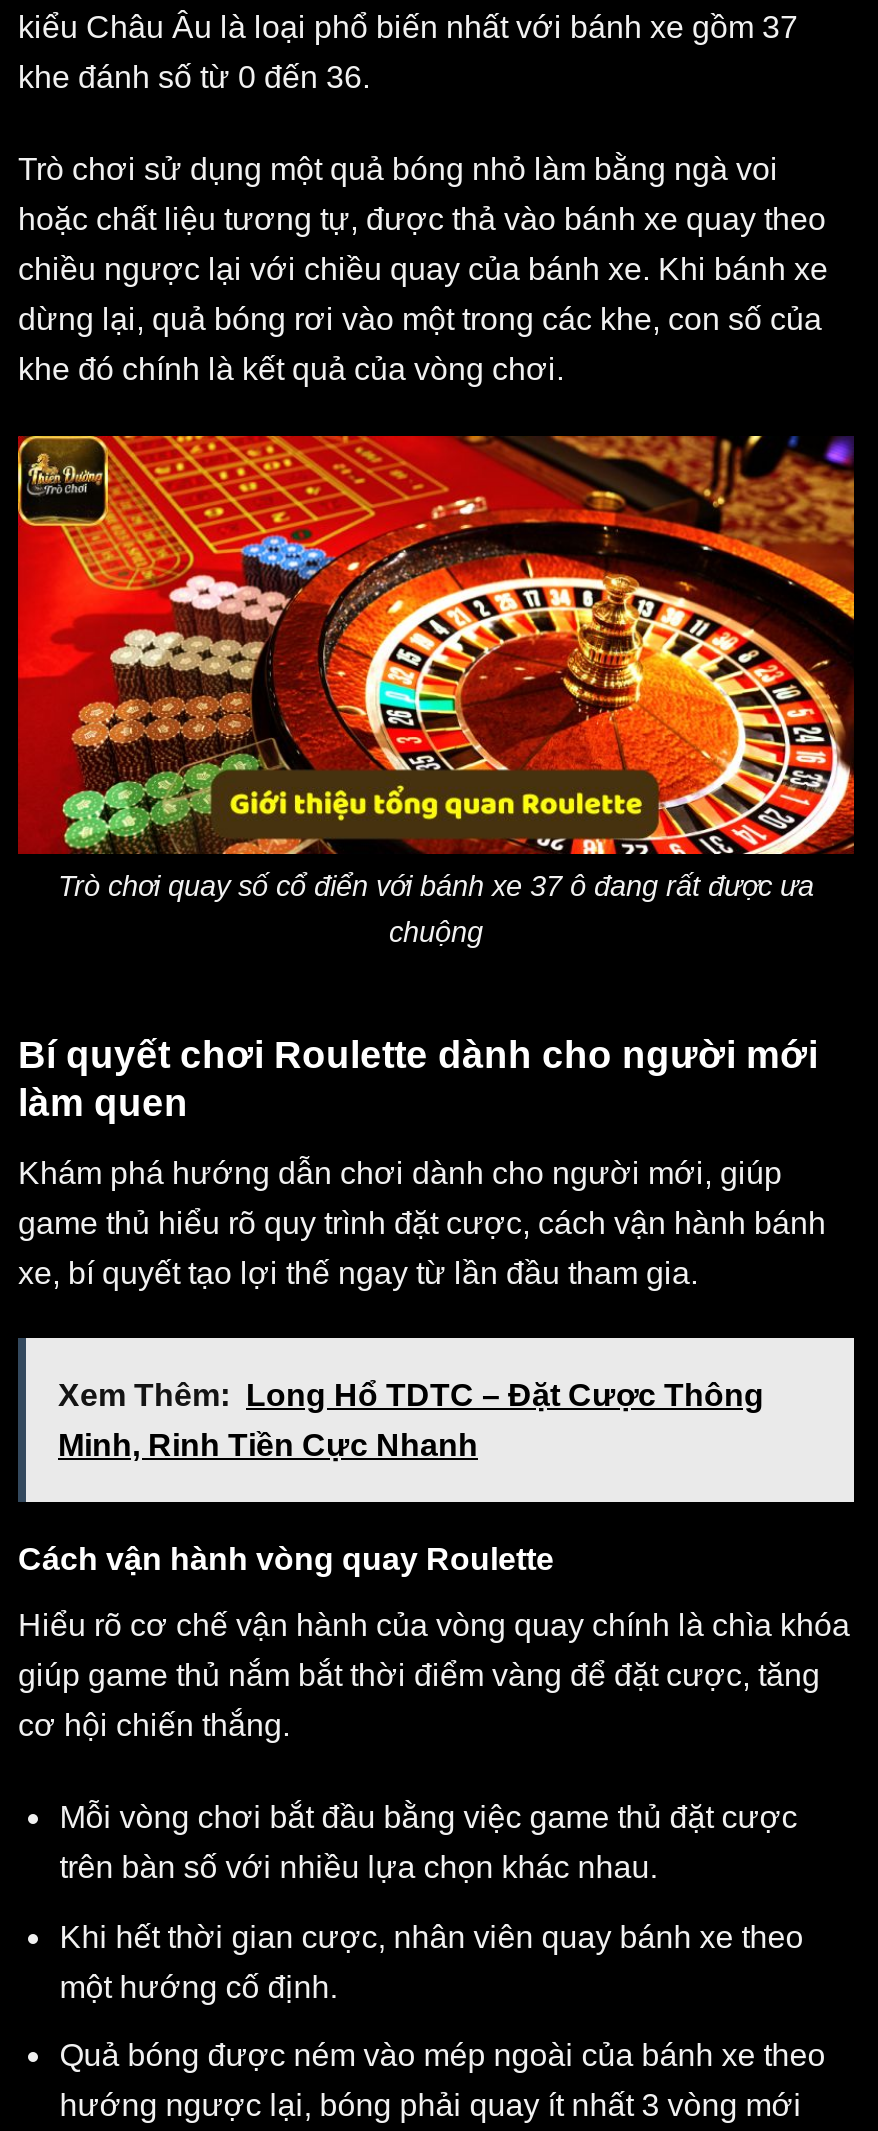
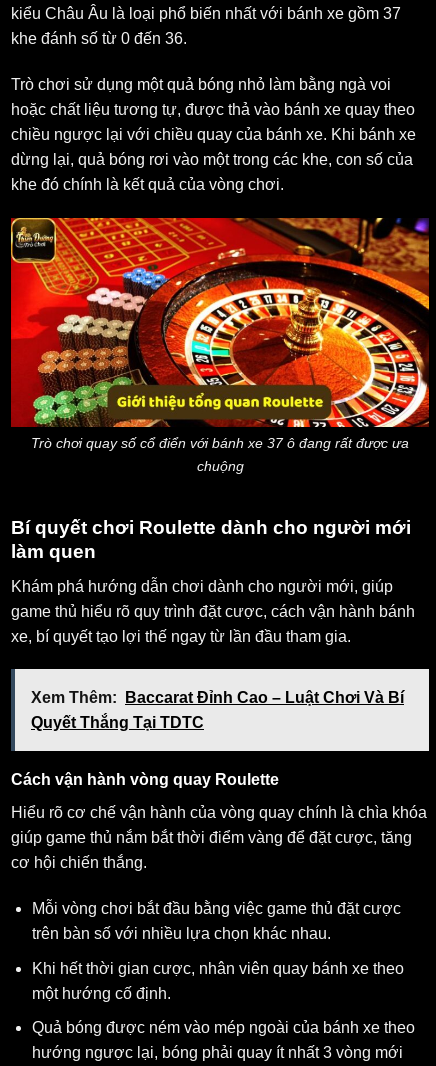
[58,1379,764,1413] Xem Thêm: Long Hổ TDTC – Đặt Cược Thông -> [31,689,404,706] Xem Thêm: Baccarat Đỉnh Cao – Luật Chơi Và Bí
[58,1429,478,1463] Minh, Rinh Tiền Cực Nhanh -> [31,714,204,731] Quyết Thắng Tại TDTC

